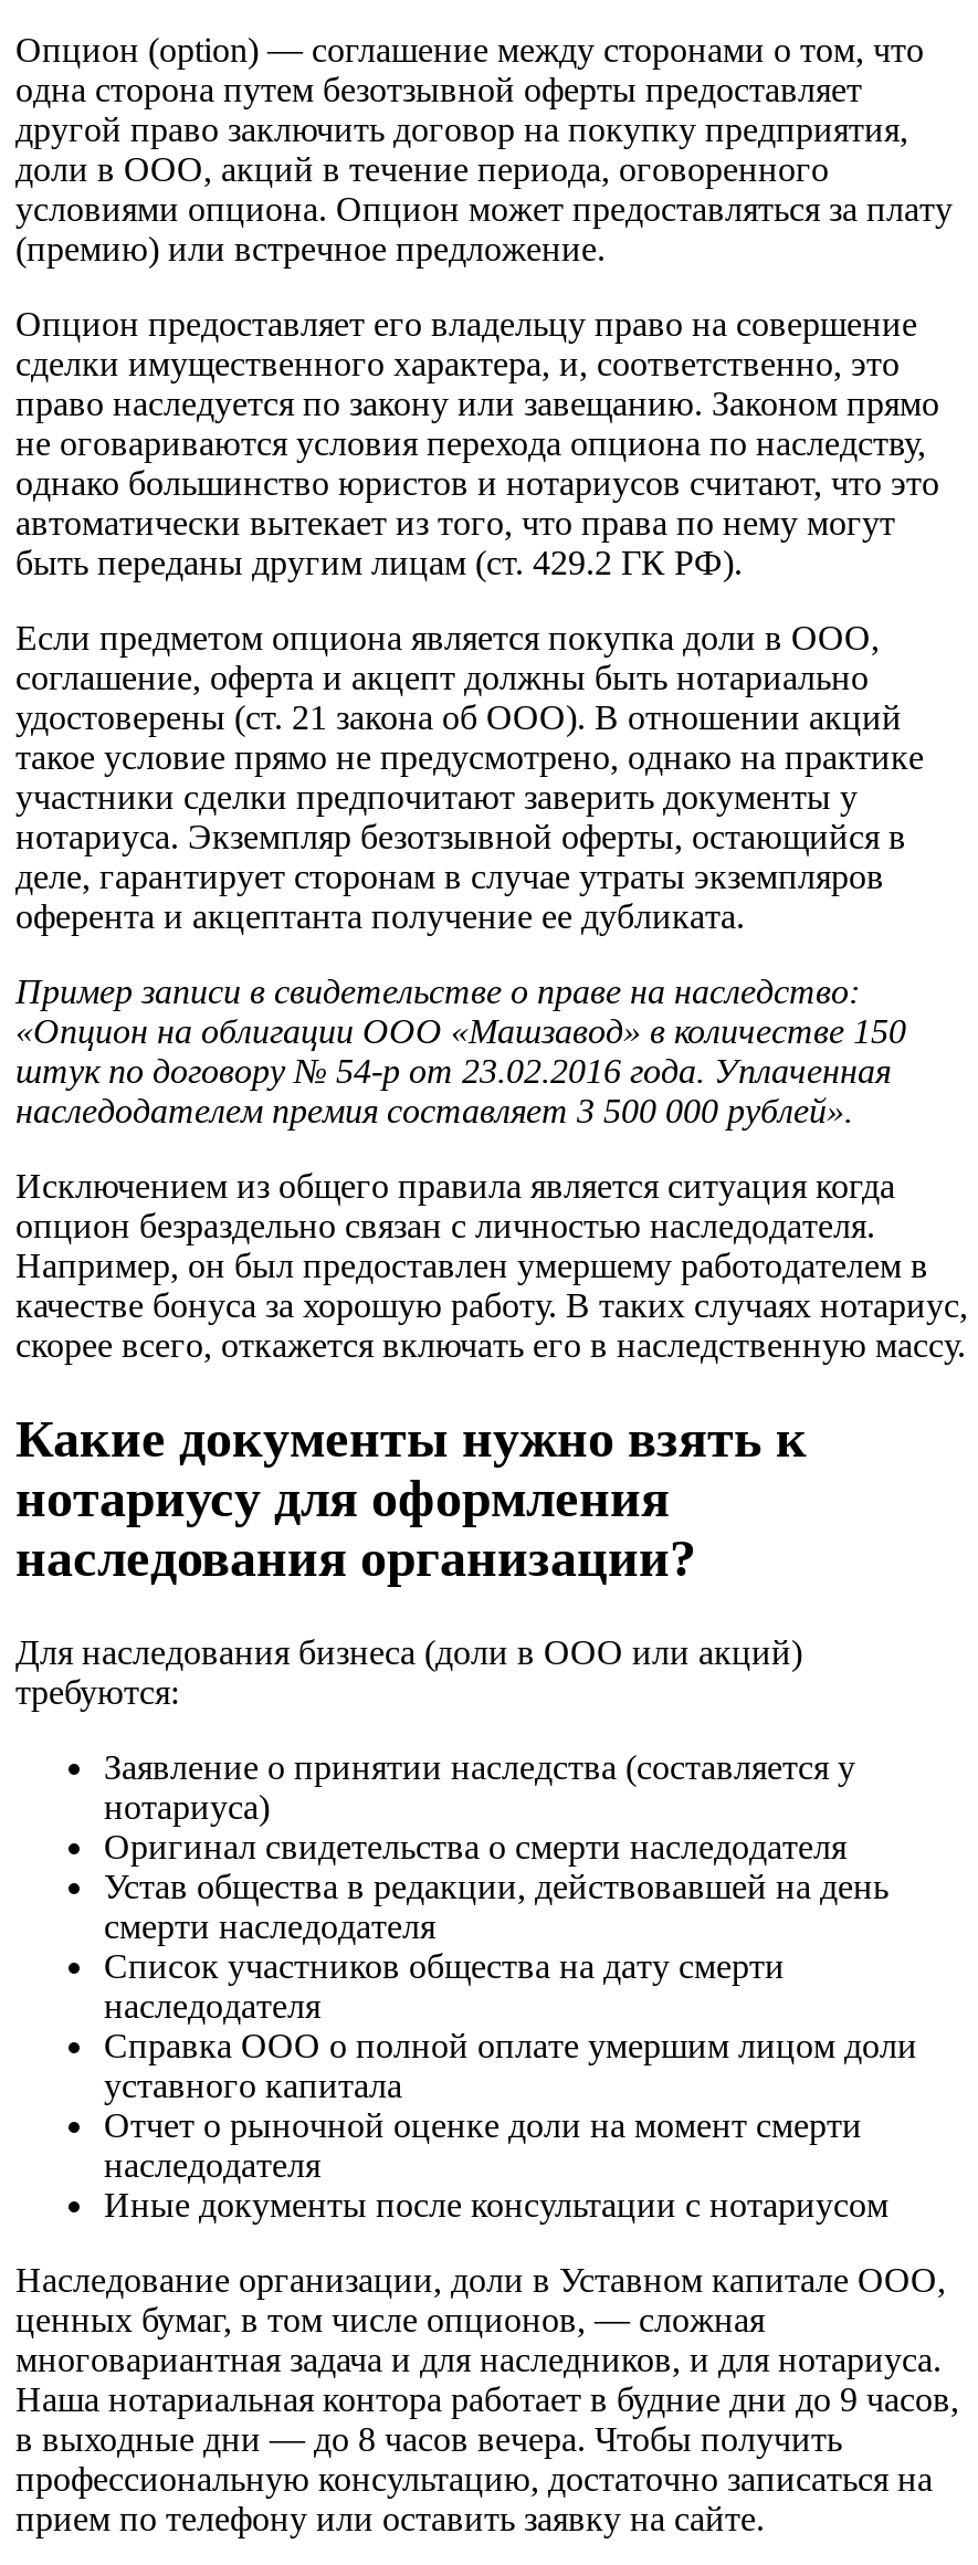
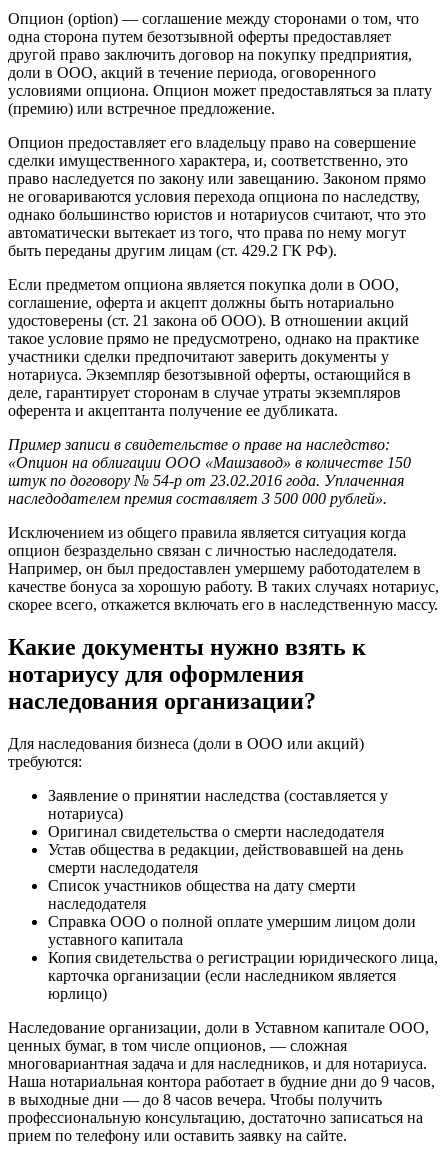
[104,2105,888,2223] Отчет о рыночной оценке доли на момент смерти | наследодателя | Иные документы после консультации с нотариусом -> [48,949,438,1002] Копия свидетельства о регистрации юридического лица, | карточка организации (если наследником является | юрлицо)

